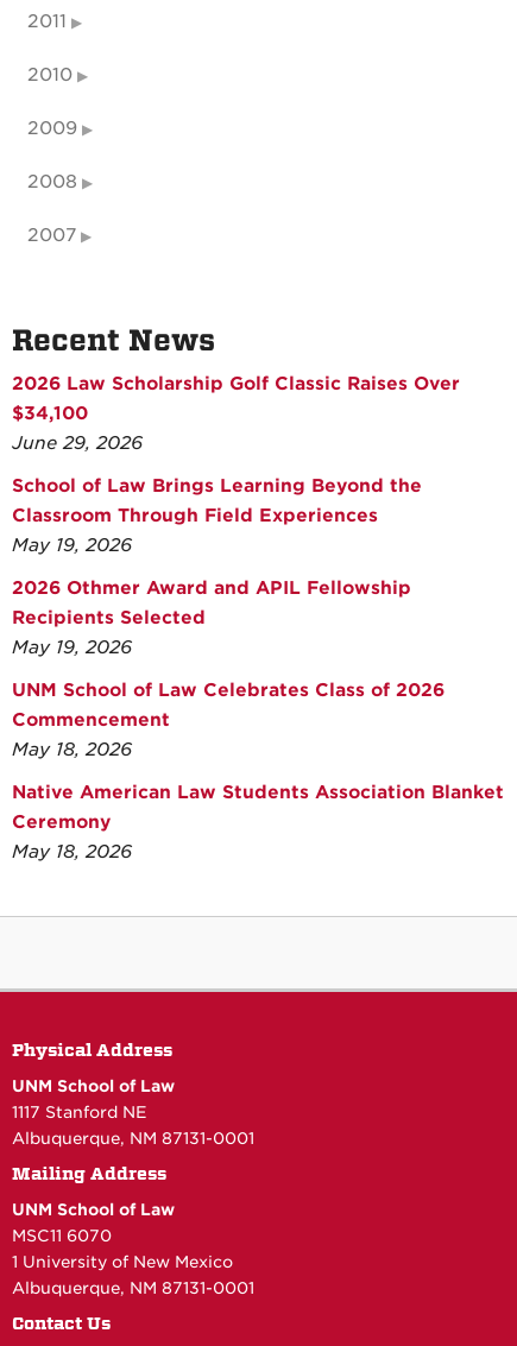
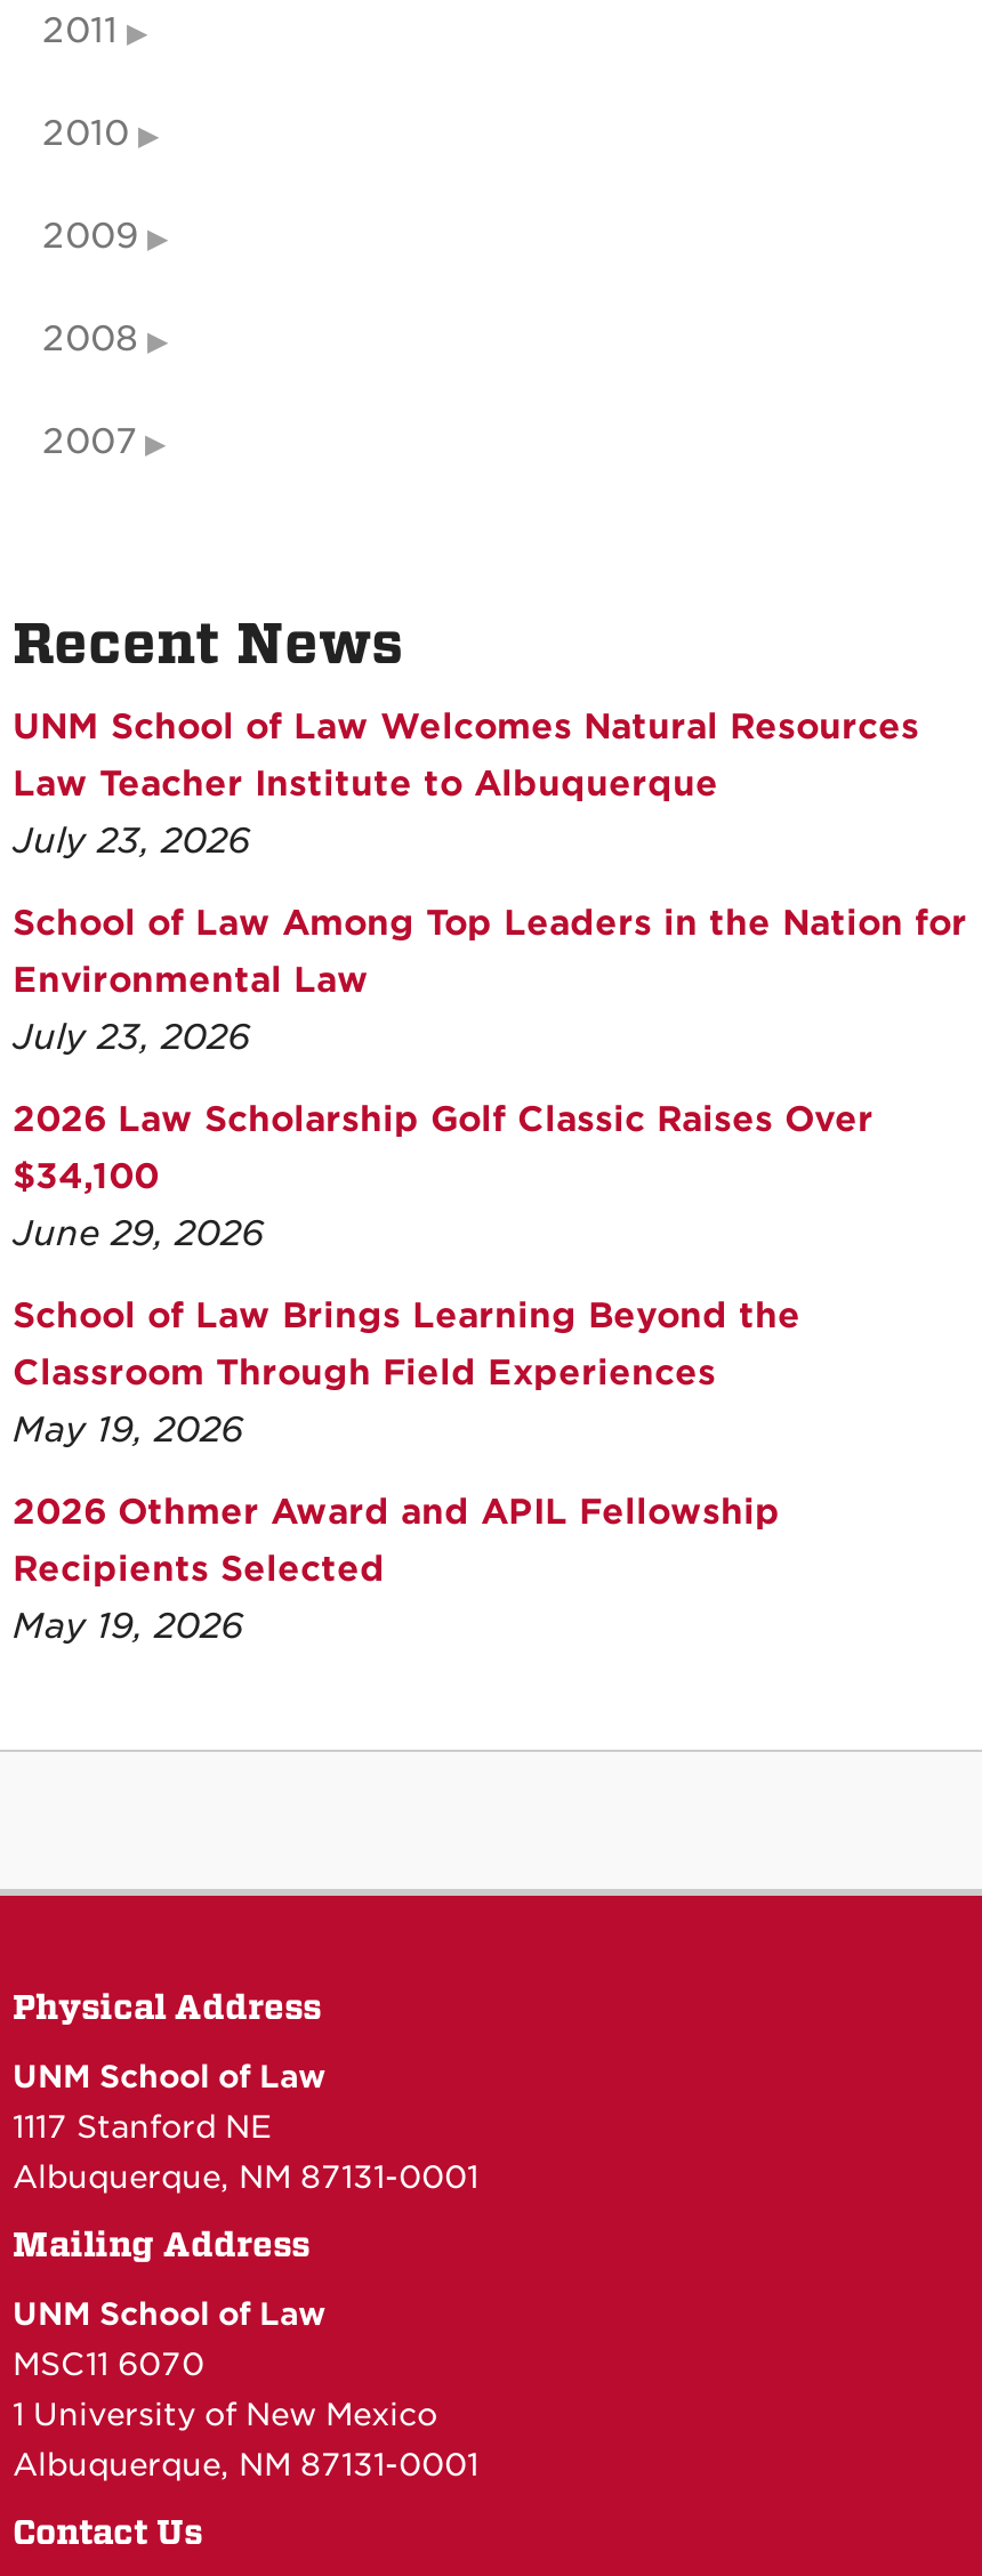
none -> [13,708,967,1059] UNM School of Law Welcomes Natural Resources | Law Teacher Institute to Albuquerque | July 23, 2026 | School of Law Among Top Leaders in the Nation for | Environmental Law | July 23, 2026
moved [12,374,460,659] -> [13,1100,874,1648]: 2026 Law Scholarship Golf Classic Raises Over | $34,100 | June 29, 2026 | ... | Recipients Selected | May 19, 2026
[12,680,504,863] UNM School of Law Celebrates Class of 2026 | Commencement | May 18, 2026 | Native American Law Students Association Blanket | Ceremony | May 18, 2026 -> none

